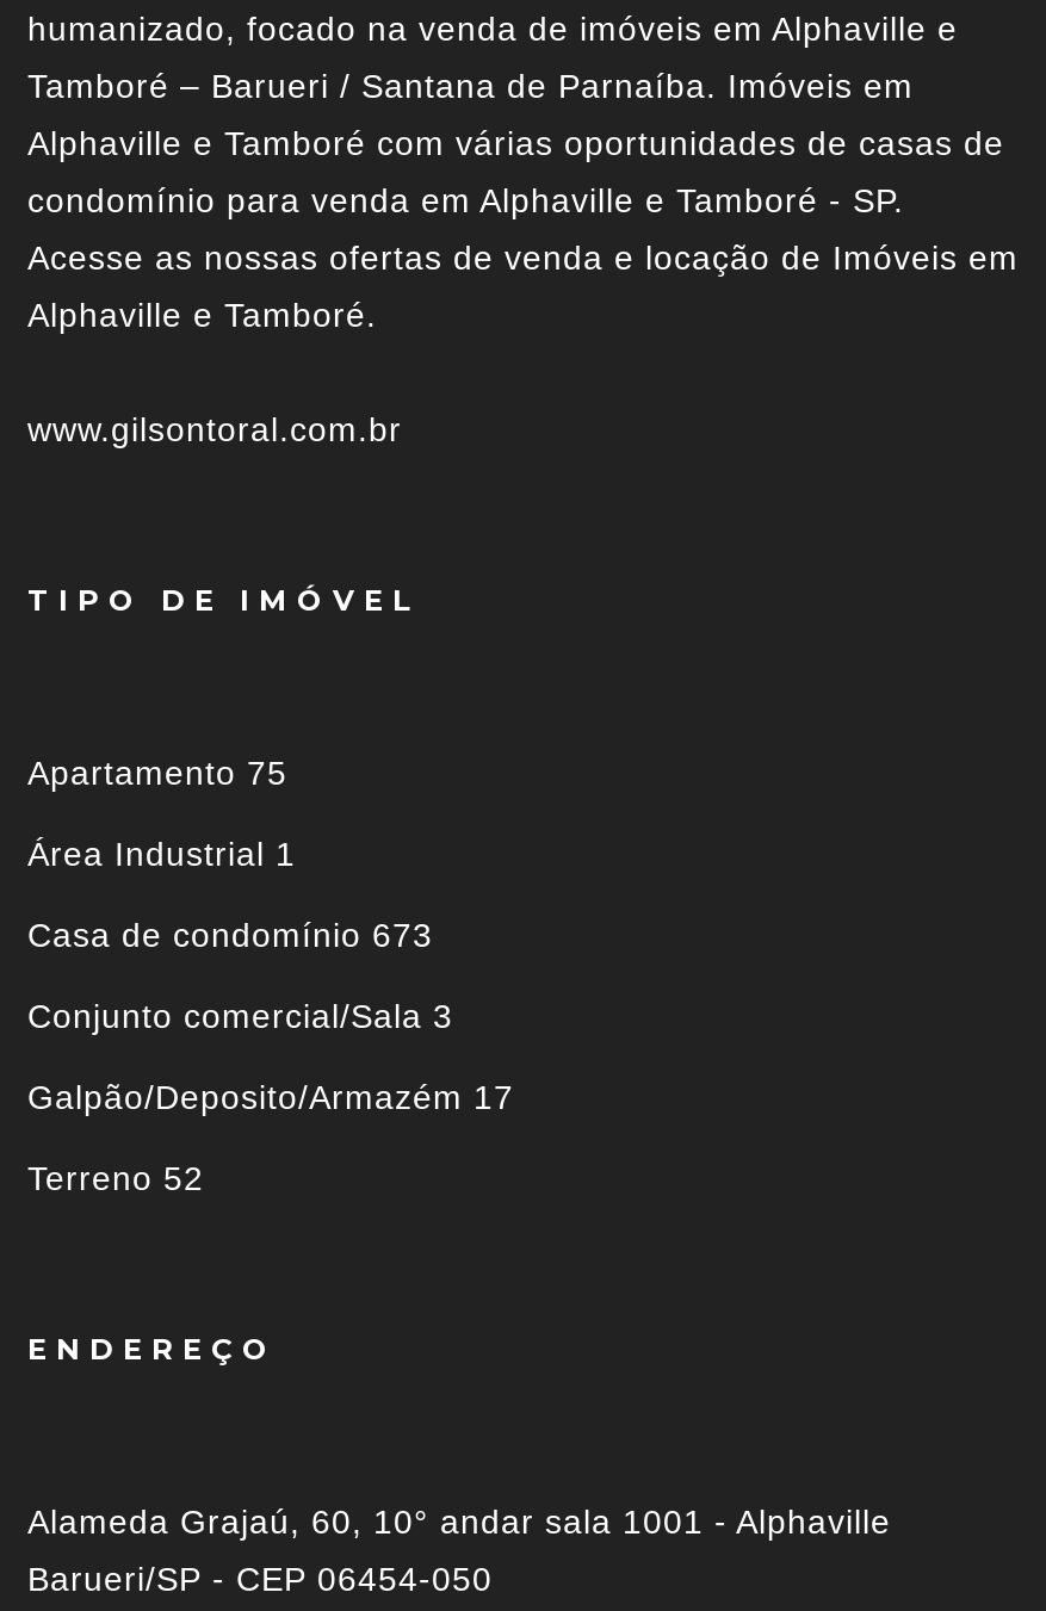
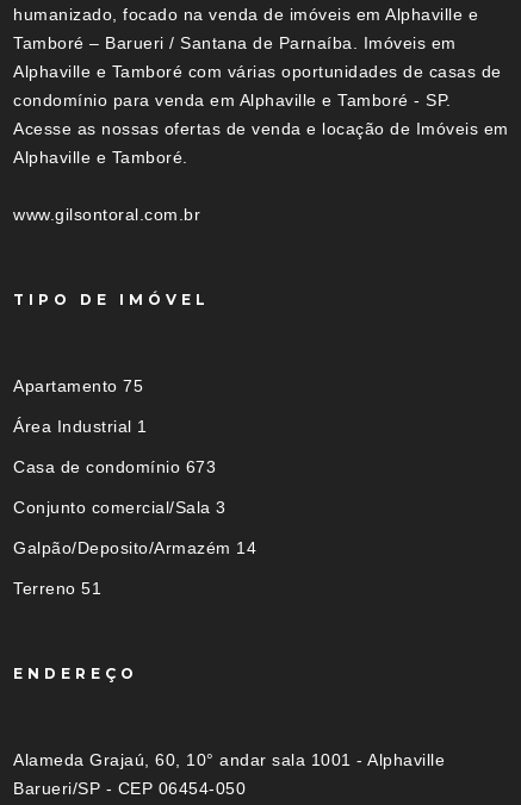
[27,1079,514,1117] Galpão/Deposito/Armazém 17 -> [13,539,256,558] Galpão/Deposito/Armazém 14
[27,1160,204,1198] Terreno 52 -> [13,579,101,598] Terreno 51

